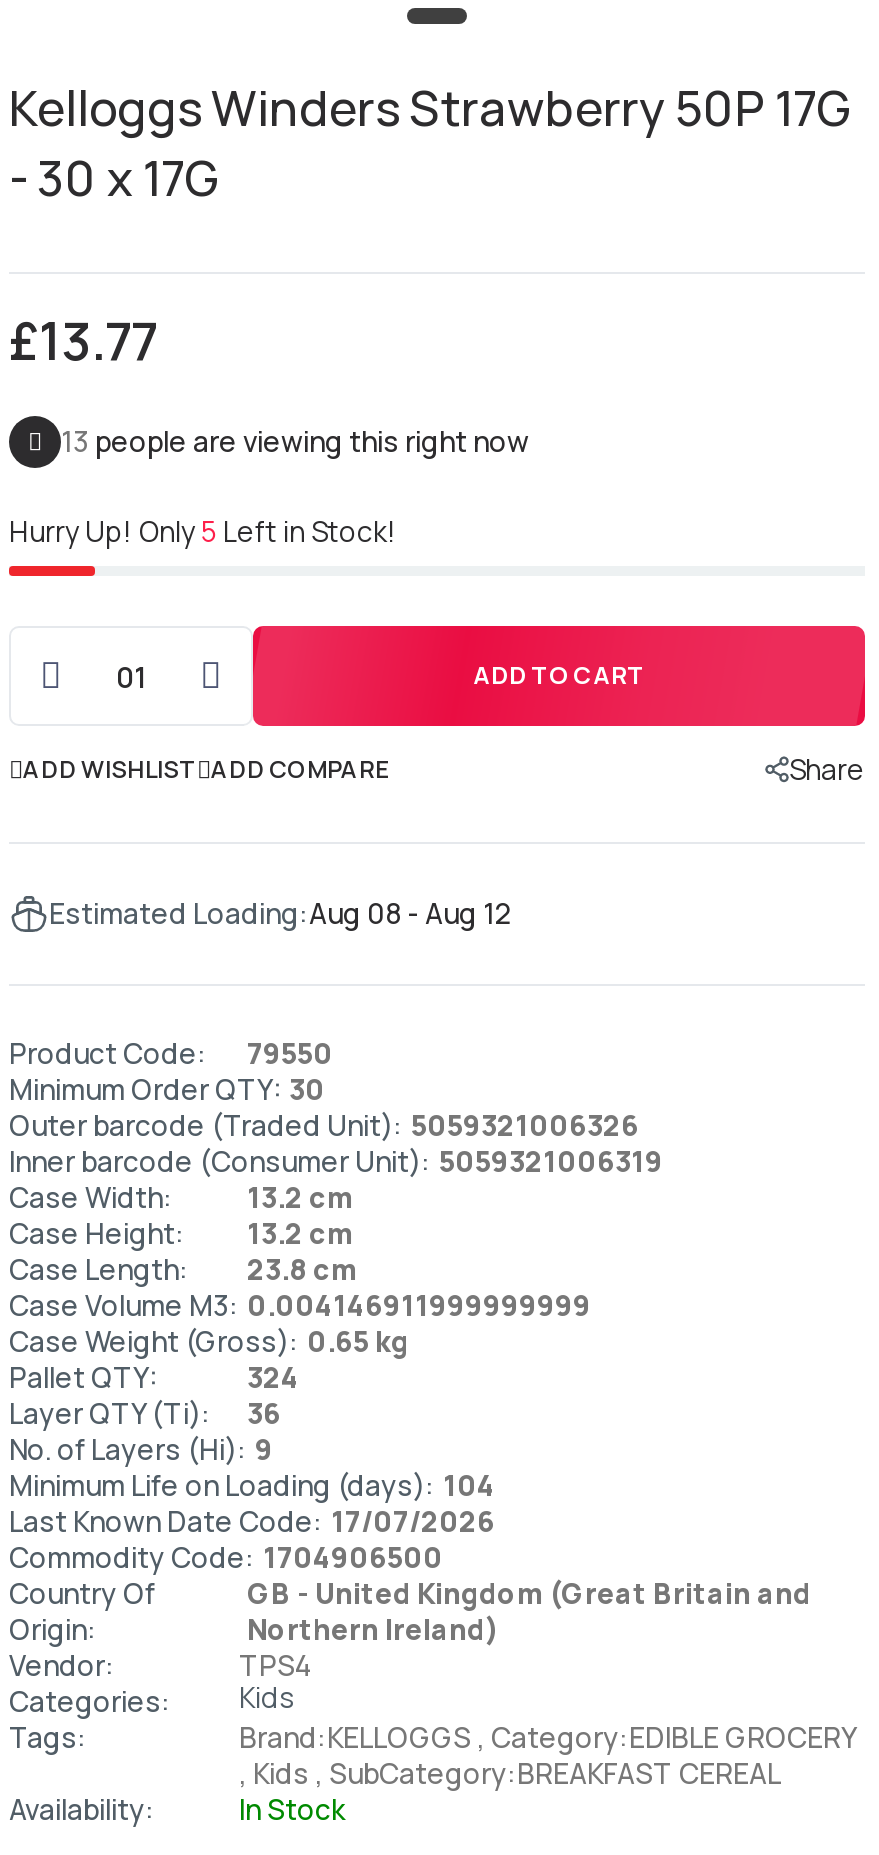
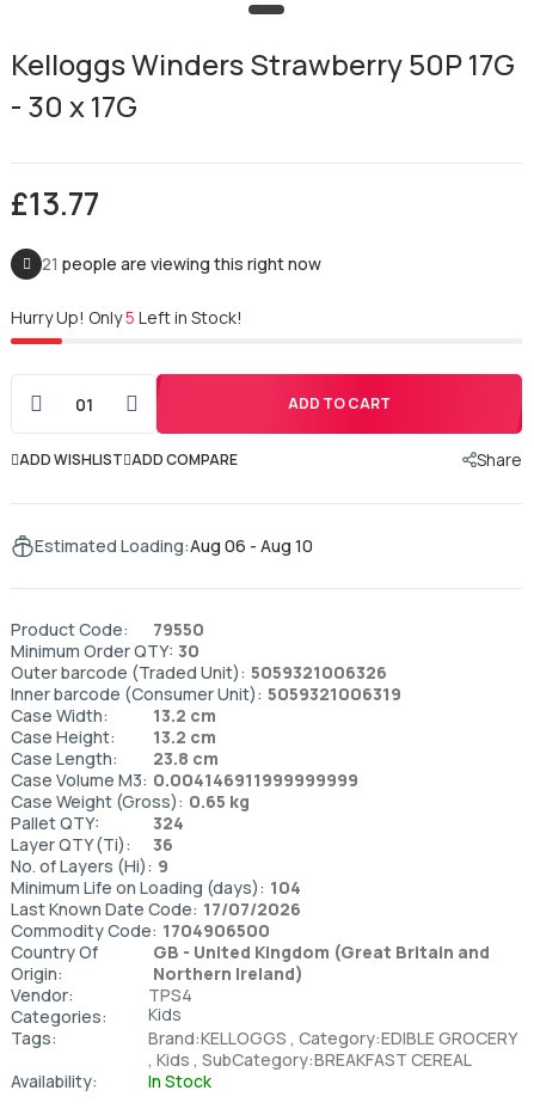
[61,422,529,460] 13 people are viewing this right now -> [42,252,321,275] 21 people are viewing this right now
[49,894,511,932] Estimated Loading:Aug 08 - Aug 12 -> [35,534,313,557] Estimated Loading:Aug 06 - Aug 10

